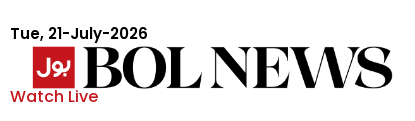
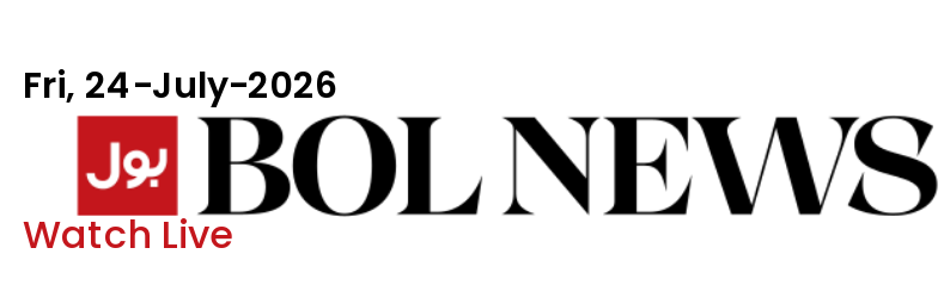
[10,23,148,44] Tue, 21-July-2026 -> [23,60,339,110] Fri, 24-July-2026

